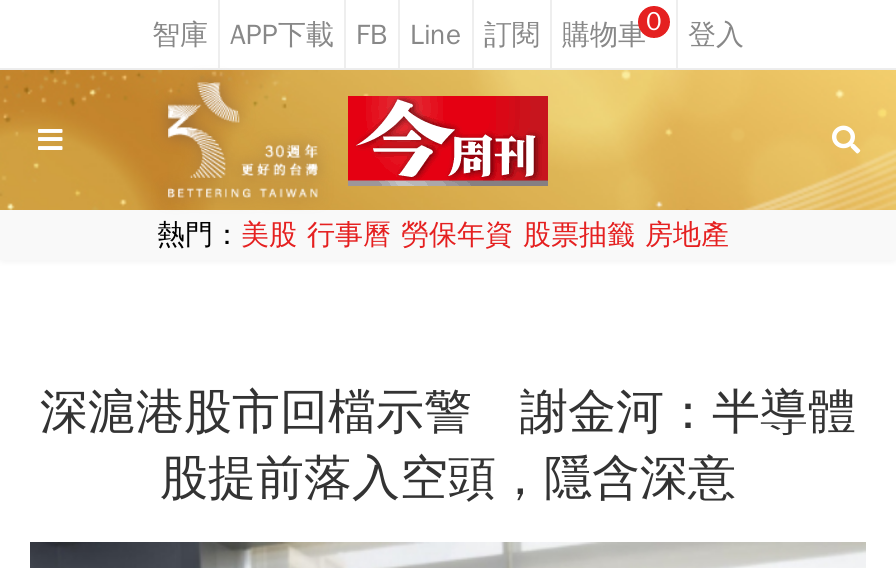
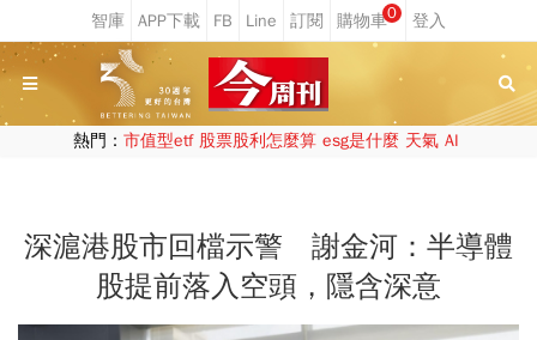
[157,218,729,252] 熱門：美股 行事曆 勞保年資 股票抽籤 房地產 -> [73,130,458,151] 熱門：市值型etf 股票股利怎麼算 esg是什麼 天氣 AI

